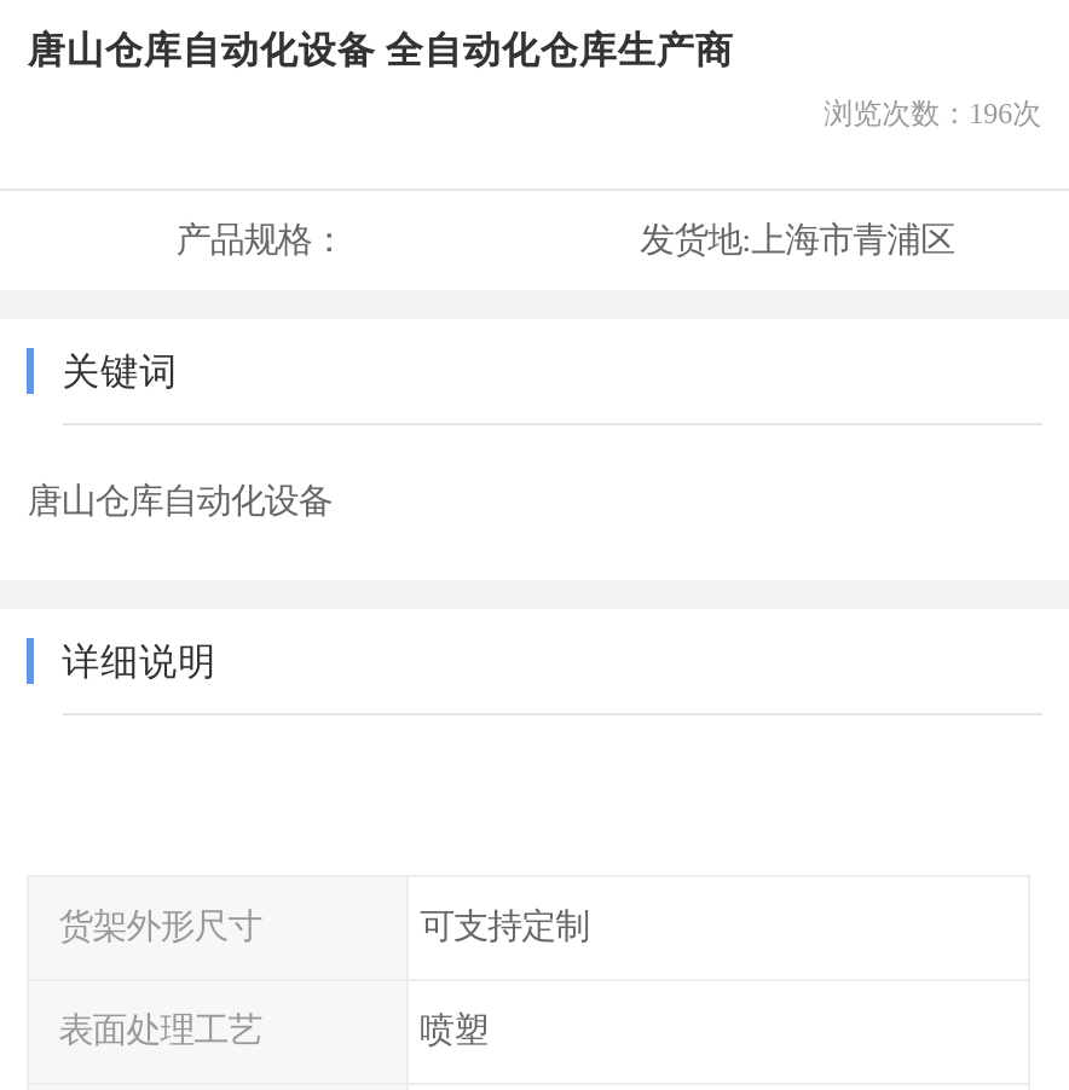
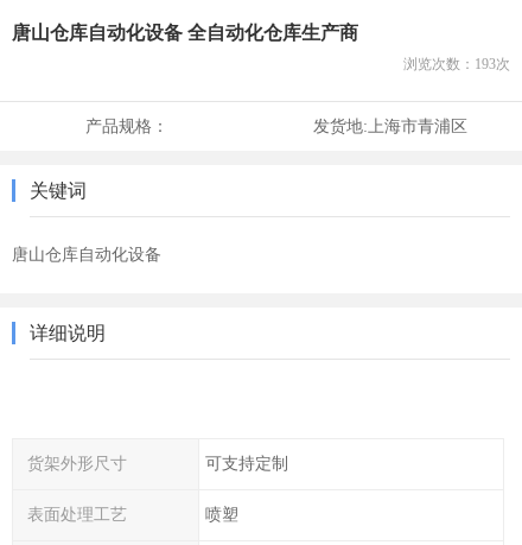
[824,97,1042,131] 浏览次数：196次 -> [403,56,510,73] 浏览次数：193次

